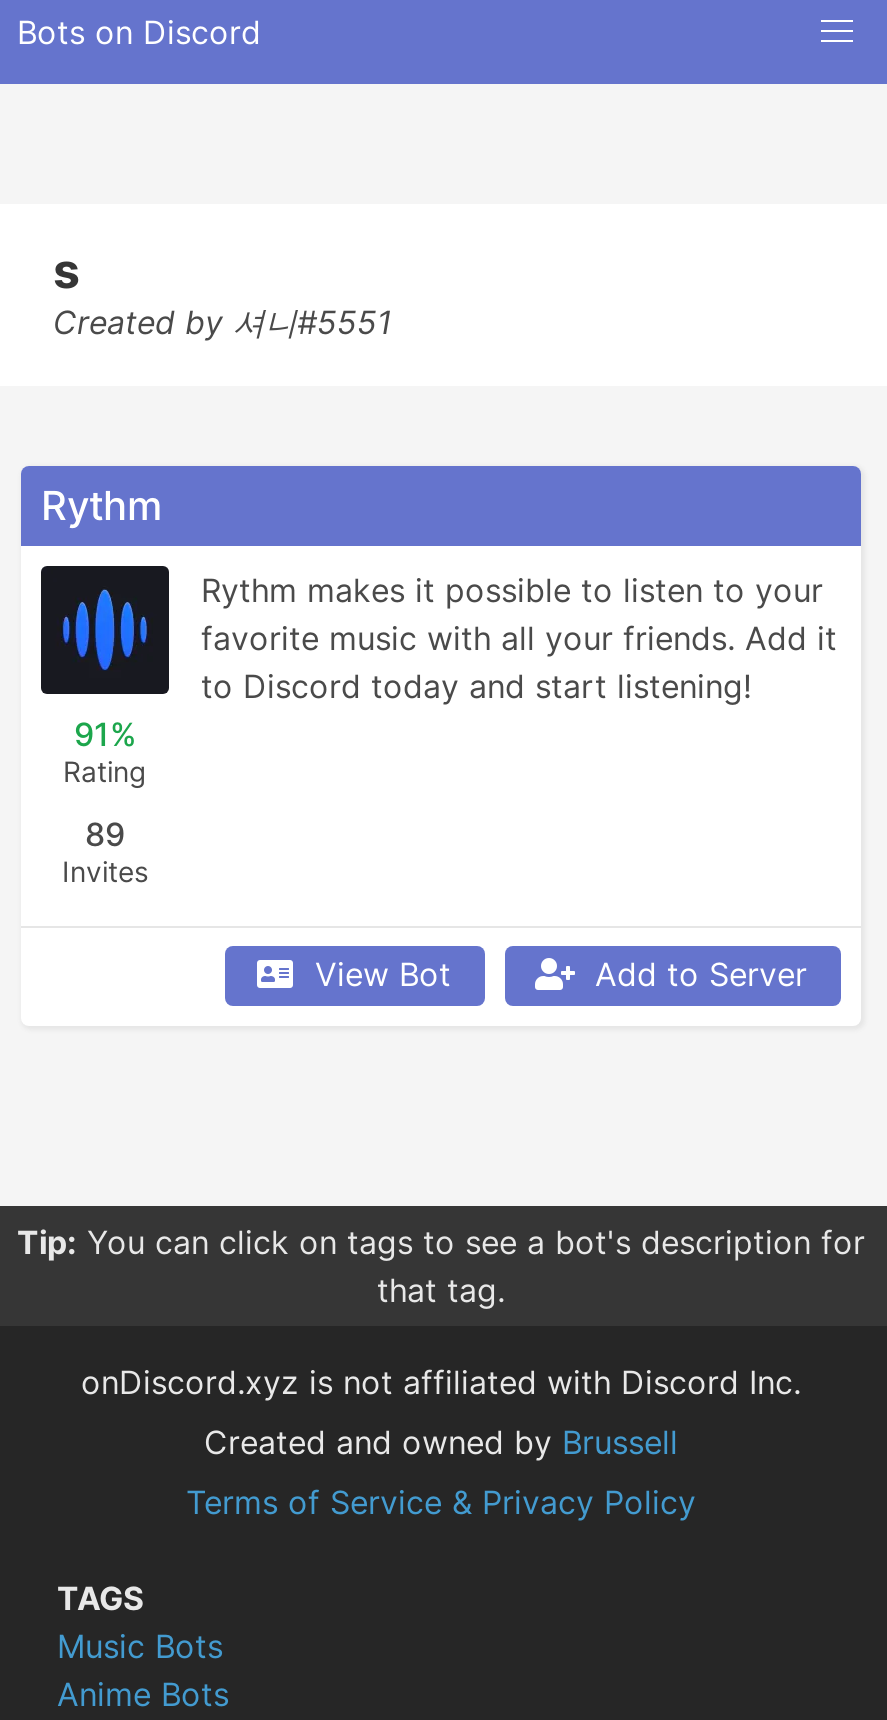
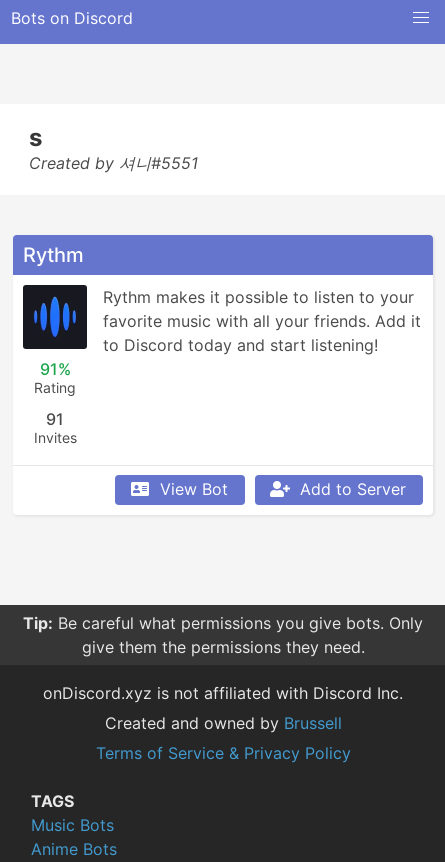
[85,814,125,854] 89 -> [46,409,64,429] 91
[17,1222,865,1310] Tip: You can click on tags to see a bot's description for | that tag. -> [23,613,423,657] Tip: Be careful what permissions you give bots. Only | give them the permissions they need.

